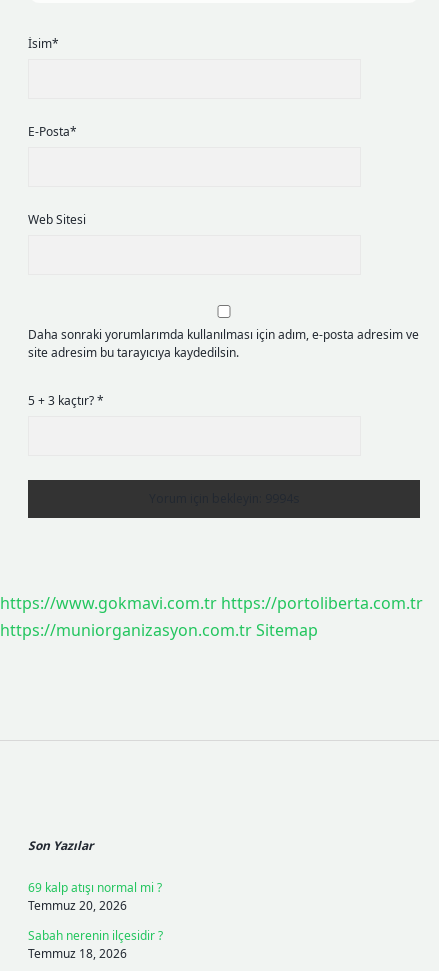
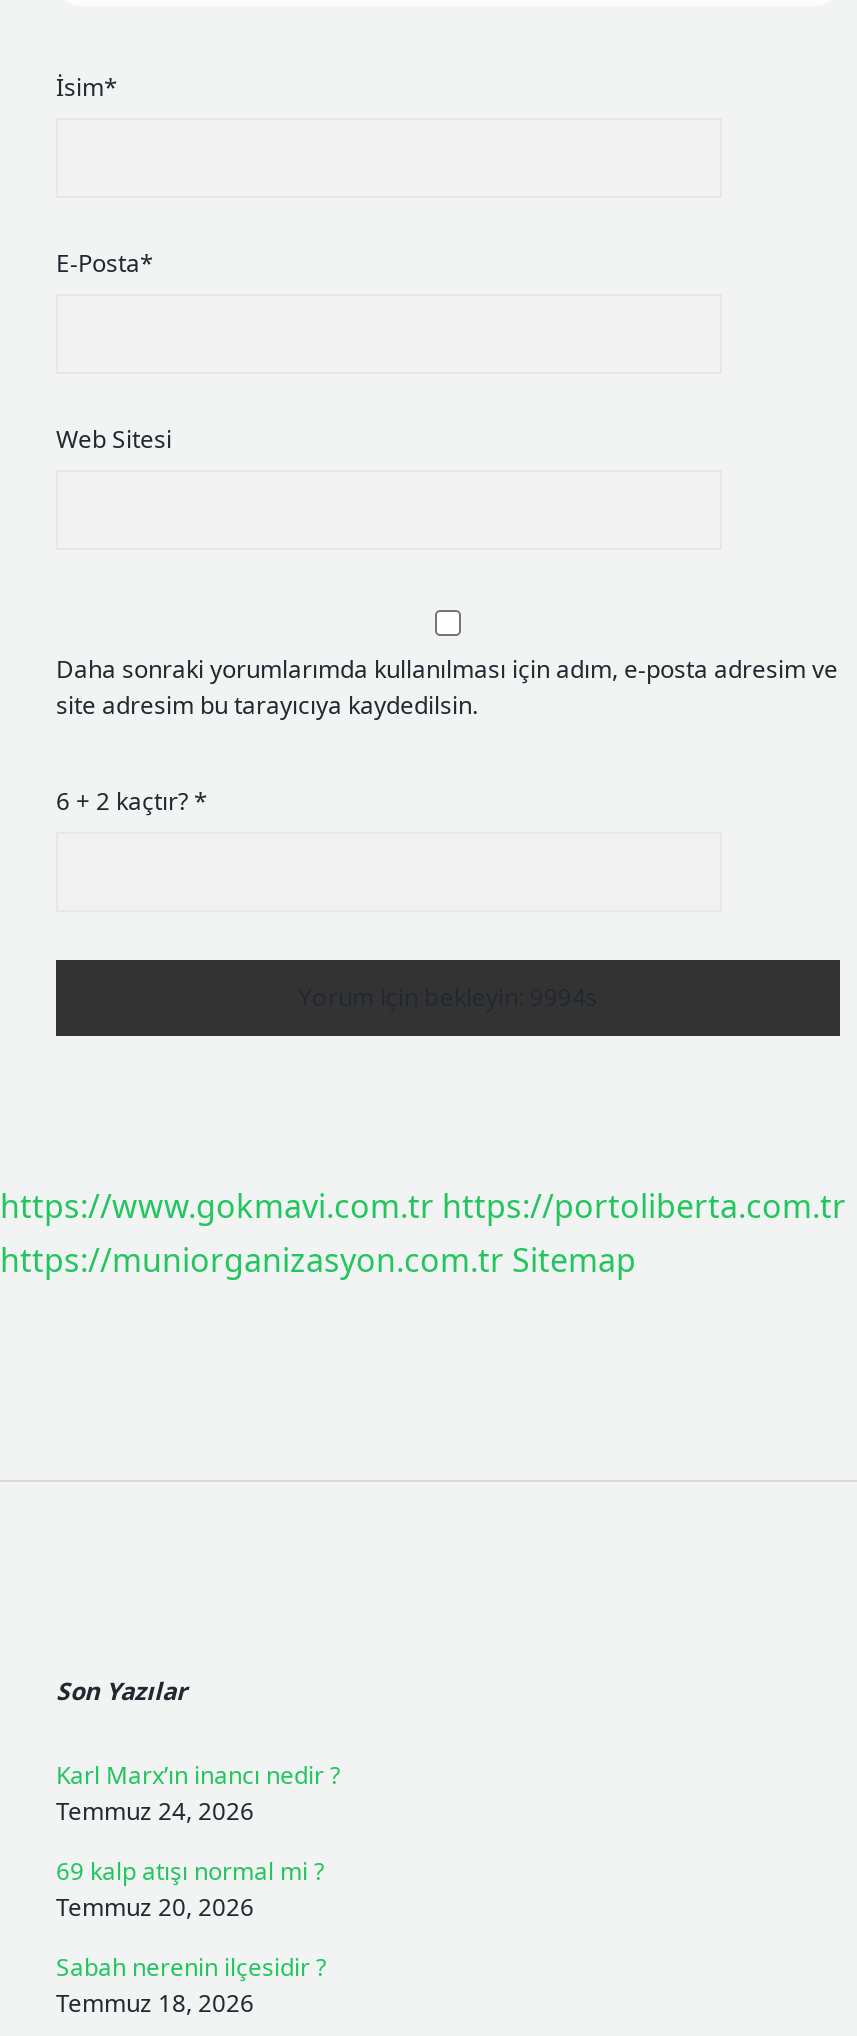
[28,392,104,409] 5 + 3 kaçtır? * -> [56,784,208,818] 6 + 2 kaçtır? *
none -> [56,1758,340,1828] Karl Marx’ın inancı nedir ? | Temmuz 24, 2026

